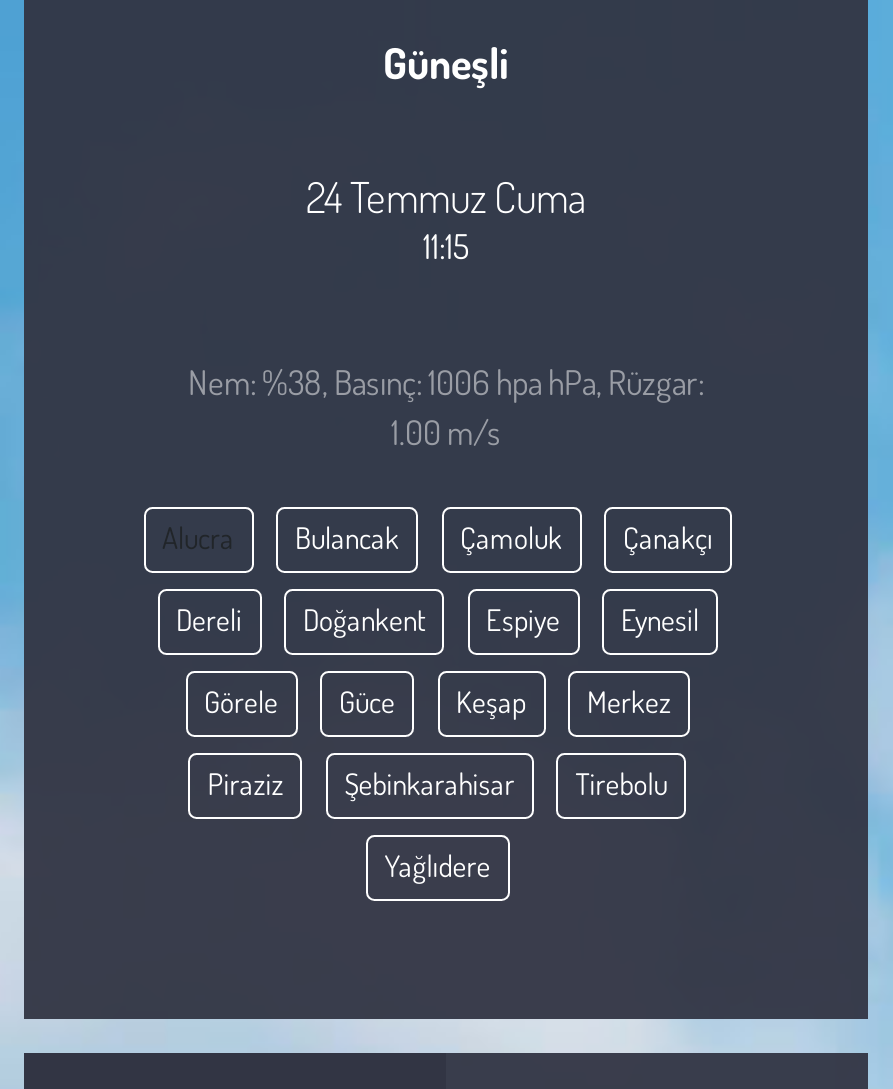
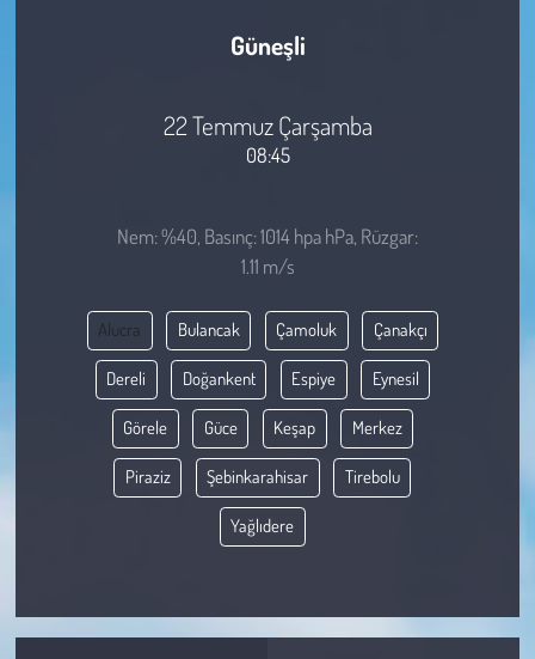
[306,169,586,223] 24 Temmuz Cuma -> [163,109,372,141] 22 Temmuz Çarşamba
[423,225,469,267] 11:15 -> [245,142,290,167] 08:45
[188,360,704,402] Nem: %38, Basınç: 1006 hpa hPa, Rüzgar: -> [117,223,418,248] Nem: %40, Basınç: 1014 hpa hPa, Rüzgar:
[391,410,501,452] 1.00 m/s -> [241,253,294,278] 1.11 m/s

